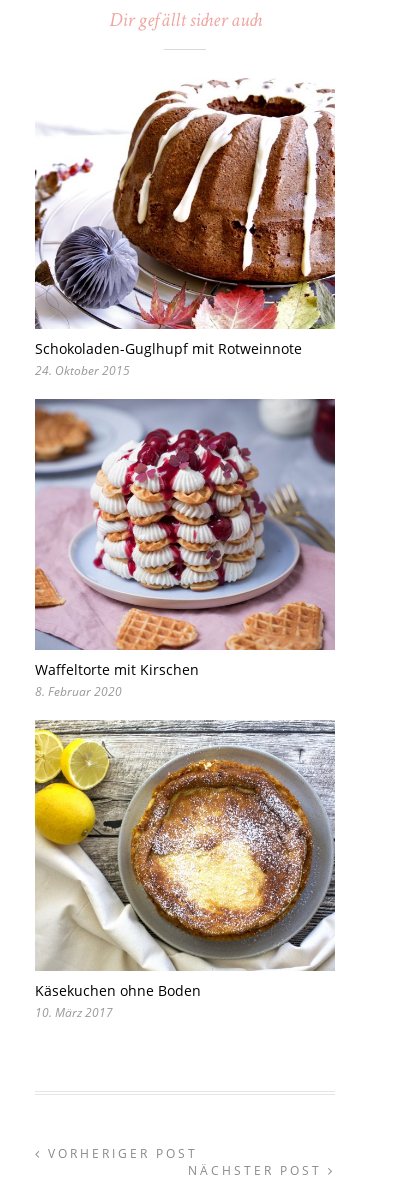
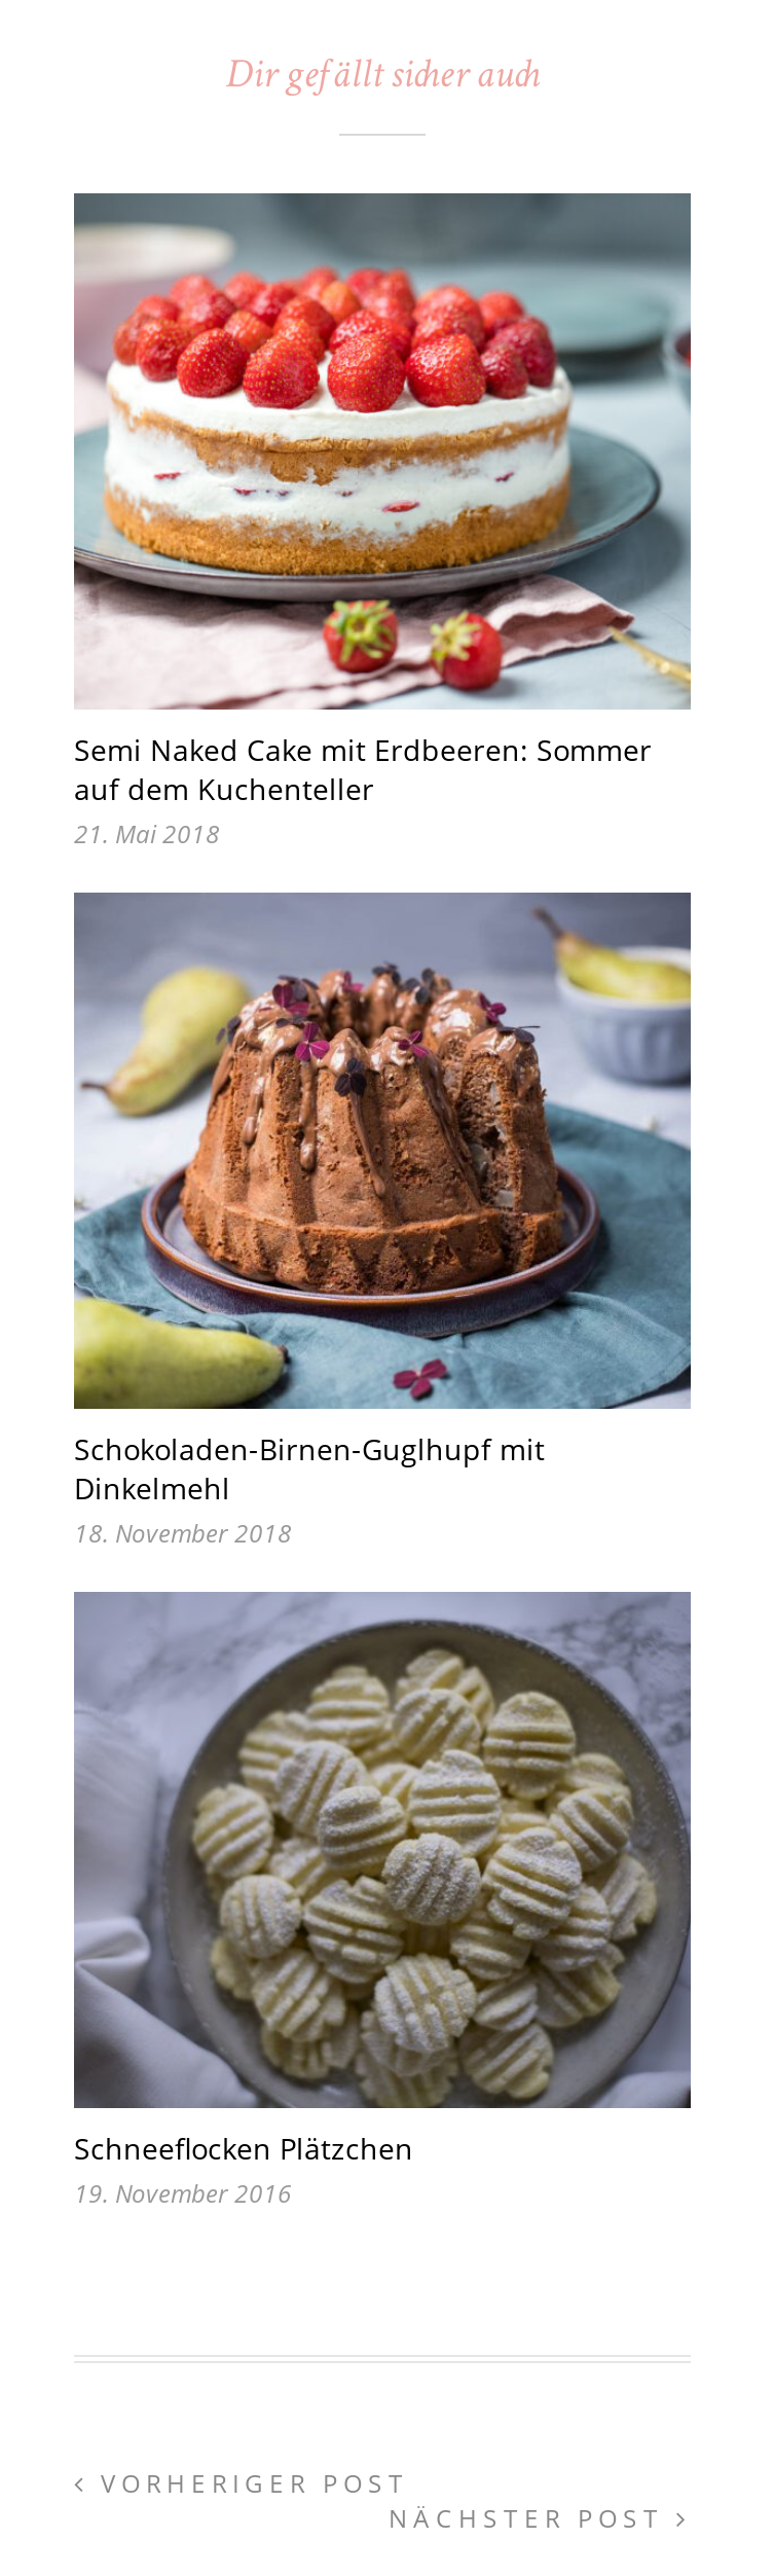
[34,78,336,379] [image] | Schokoladen-Guglhupf mit Rotweinnote | 24. Oktober 2015 -> [72,191,693,852] [image] | Semi Naked Cake mit Erdbeeren: Sommer | auf dem Kuchenteller | 21. Mai 2018
[34,398,336,700] [image] | Waffeltorte mit Kirschen | 8. Februar 2020 -> [72,891,693,1551] [image] | Schokoladen-Birnen-Guglhupf mit | Dinkelmehl | 18. November 2018
[34,721,335,1021] [image] | Käsekuchen ohne Boden | 10. März 2017 -> [72,1592,693,2211] [image] | Schneeflocken Plätzchen | 19. November 2016

